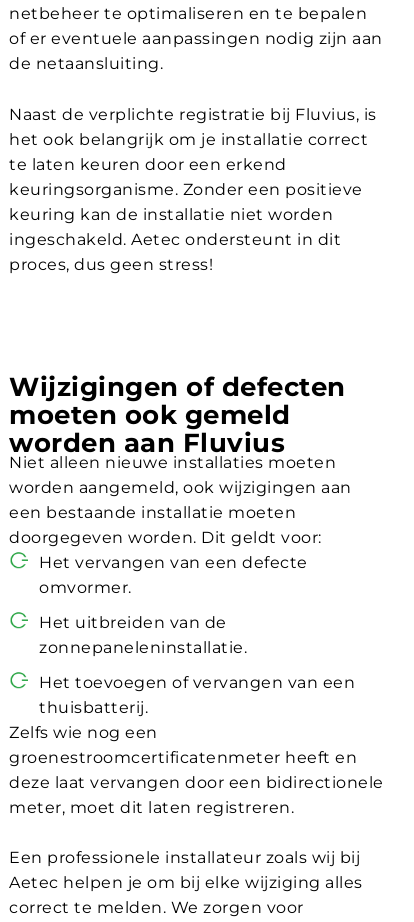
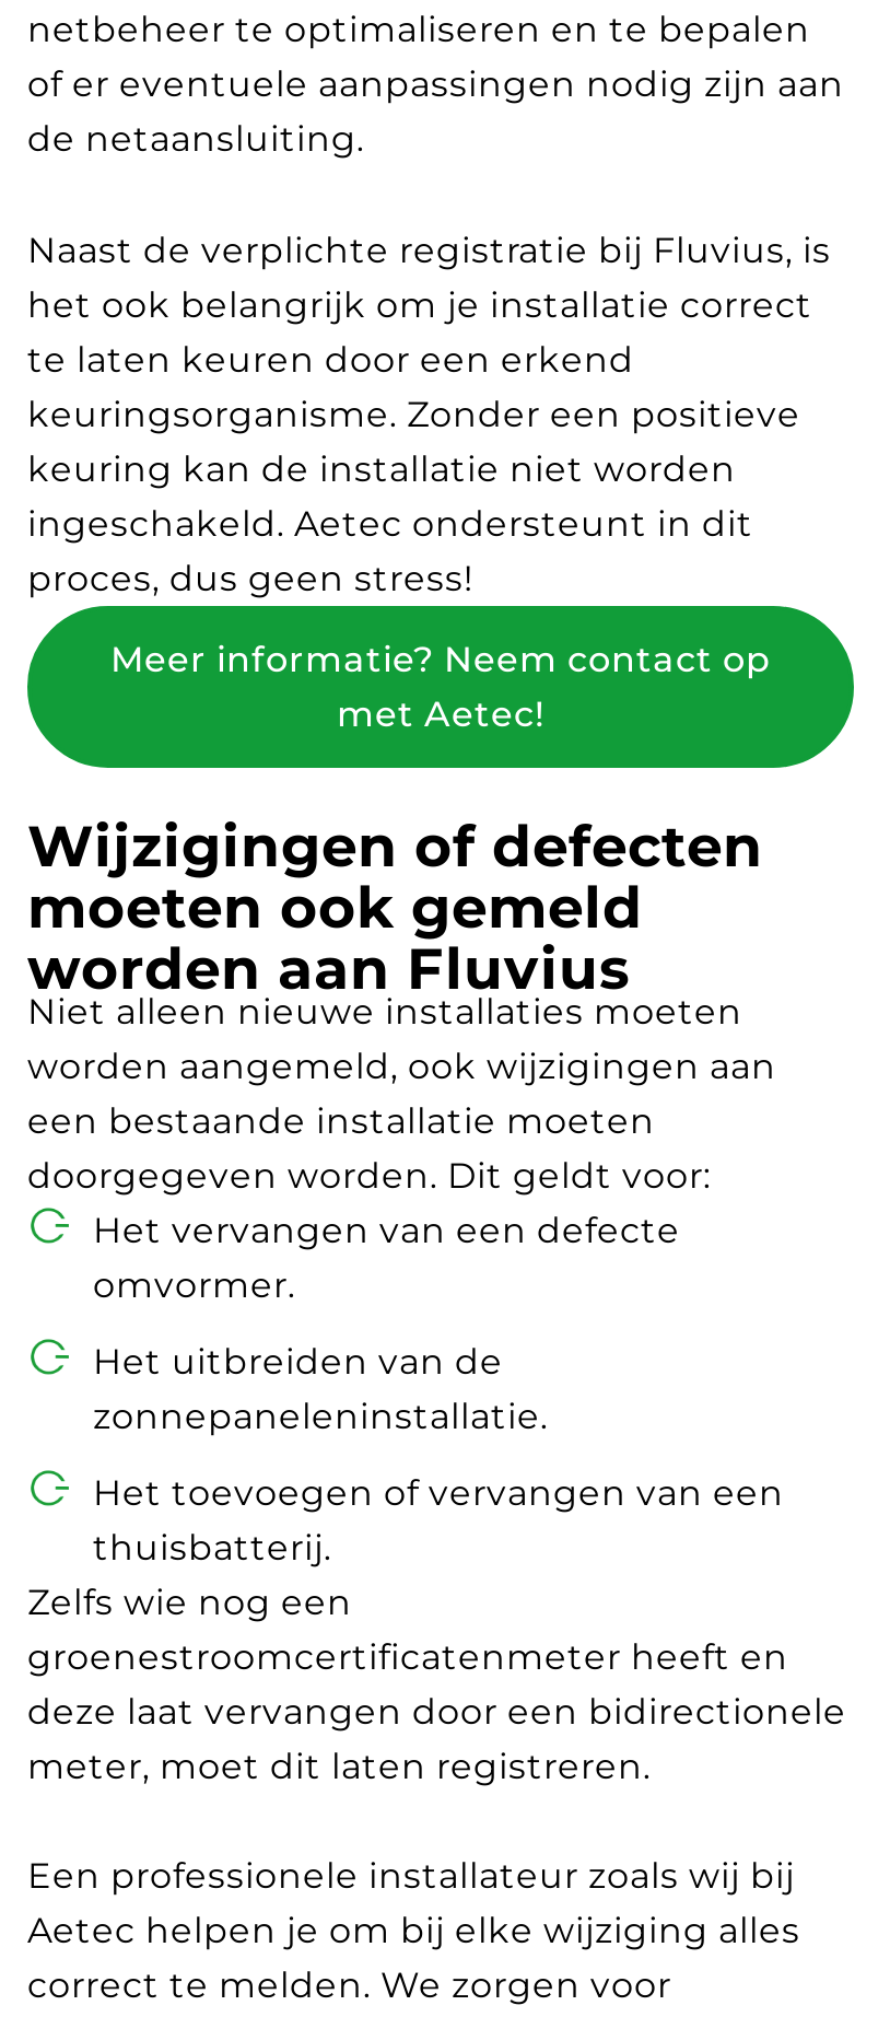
none -> [25,604,856,770] [image] | Meer informatie? Neem contact op | met Aetec!

